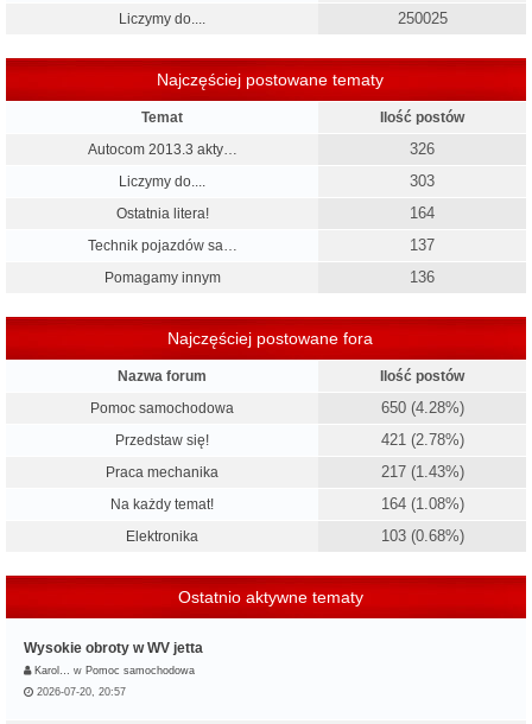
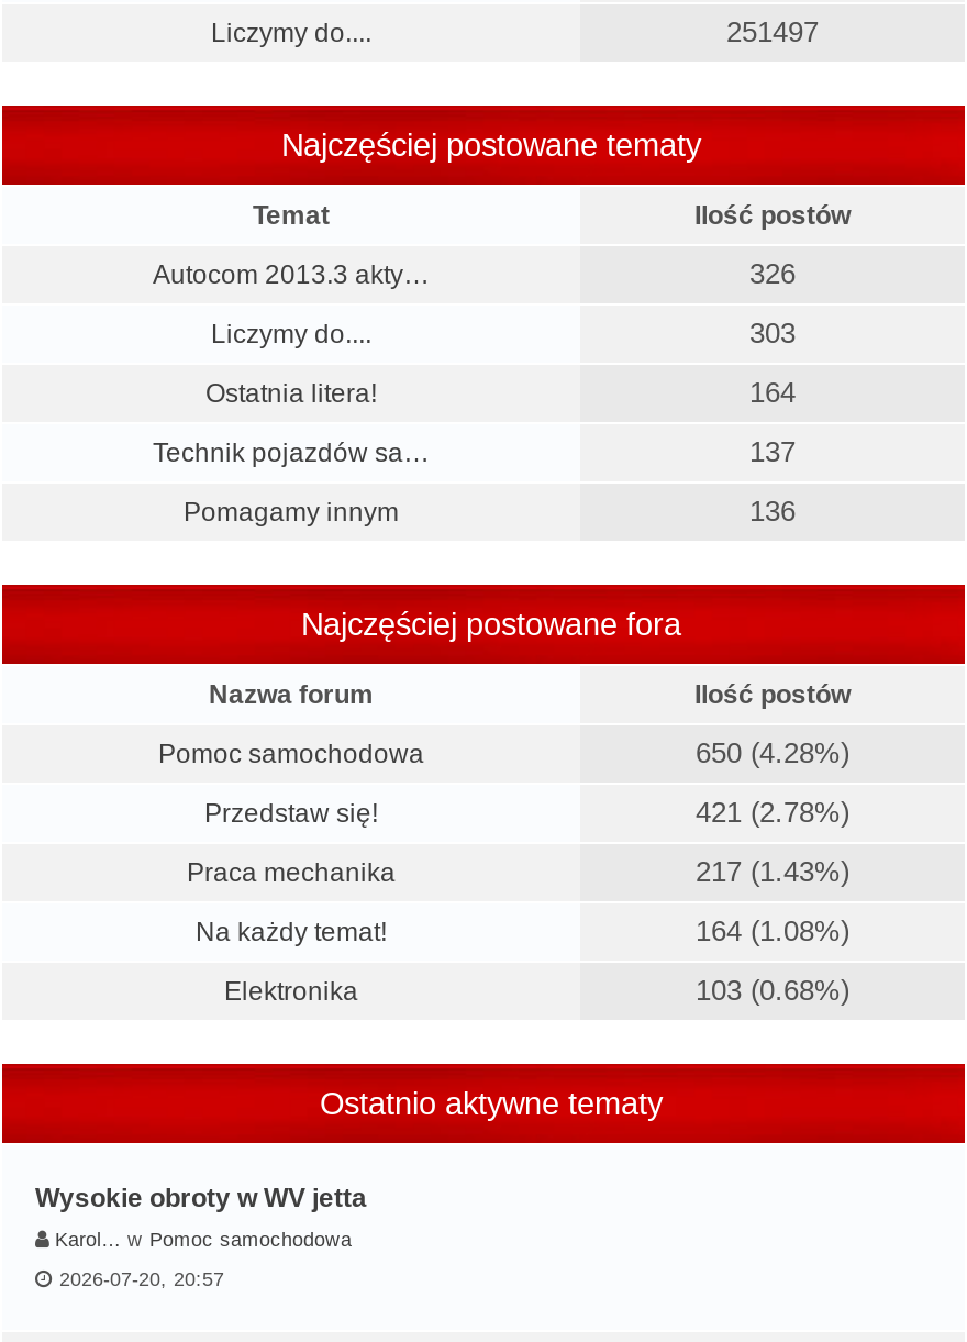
[397,9,447,27] 250025 -> [726,15,819,48] 251497

